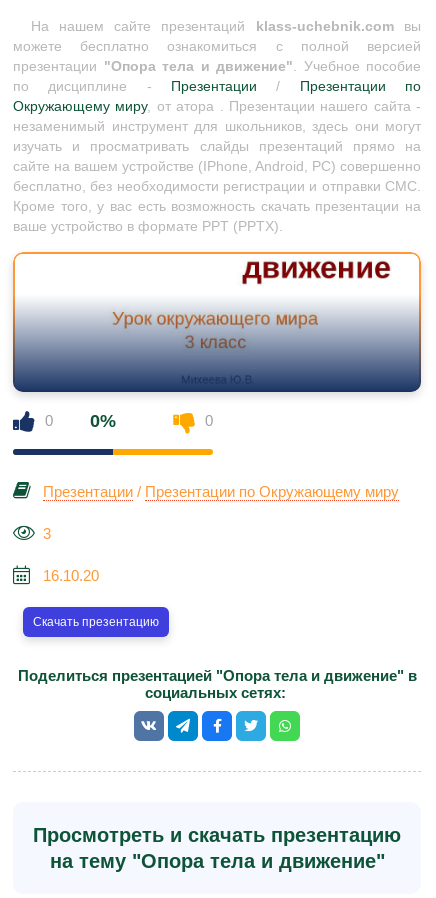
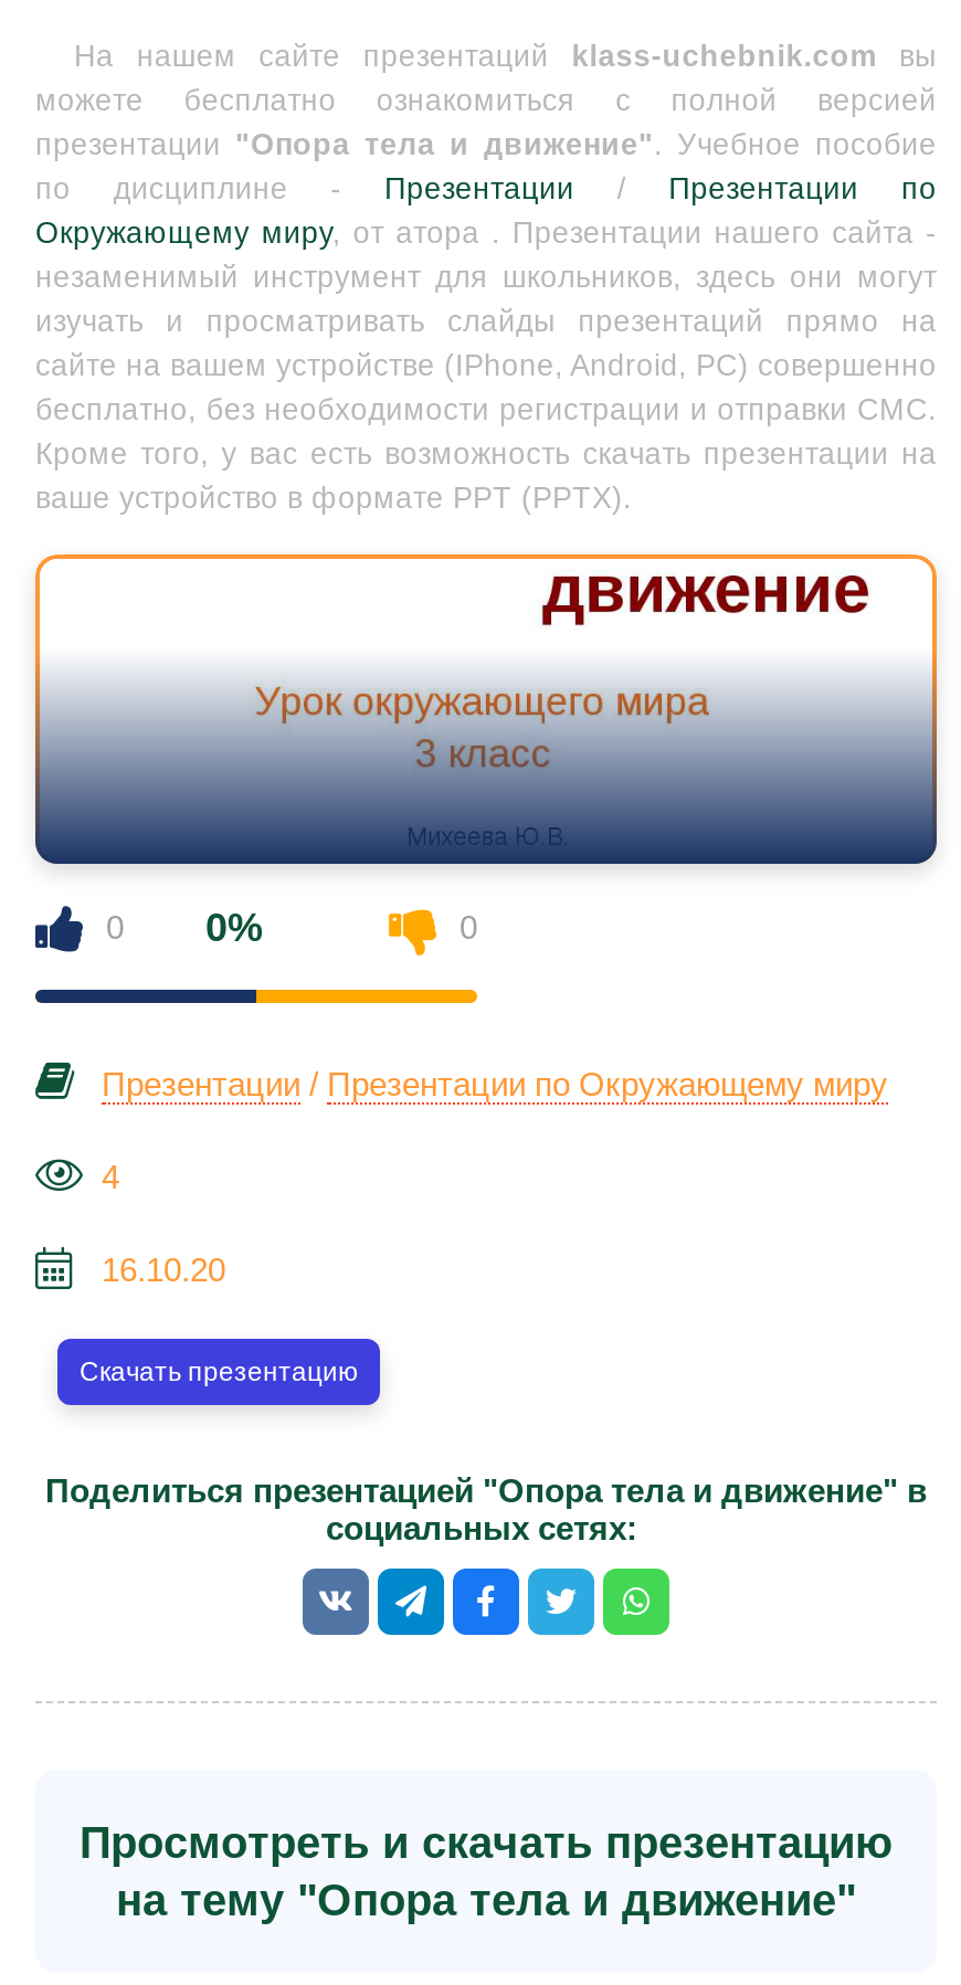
[43,525,51,542] 3 -> [102,1158,119,1195] 4

